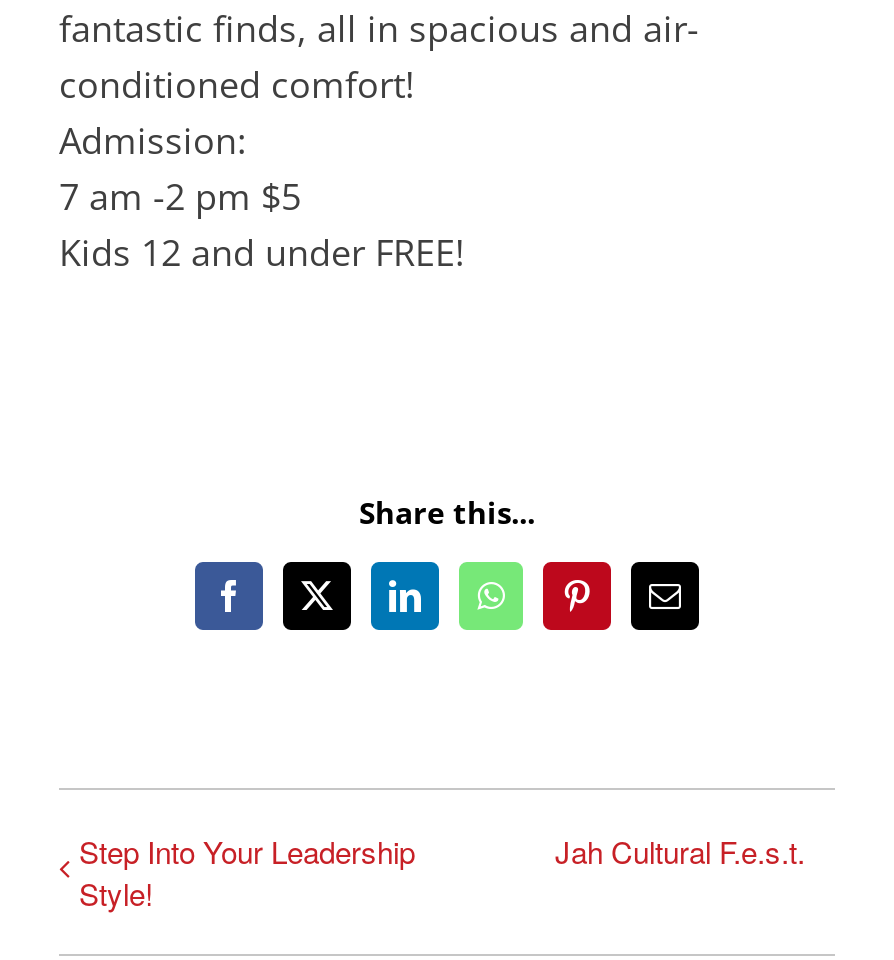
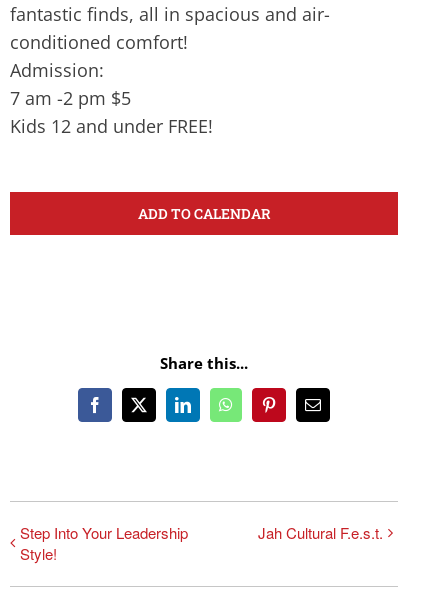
none -> [137,204,270,223] ADD TO CALENDAR

